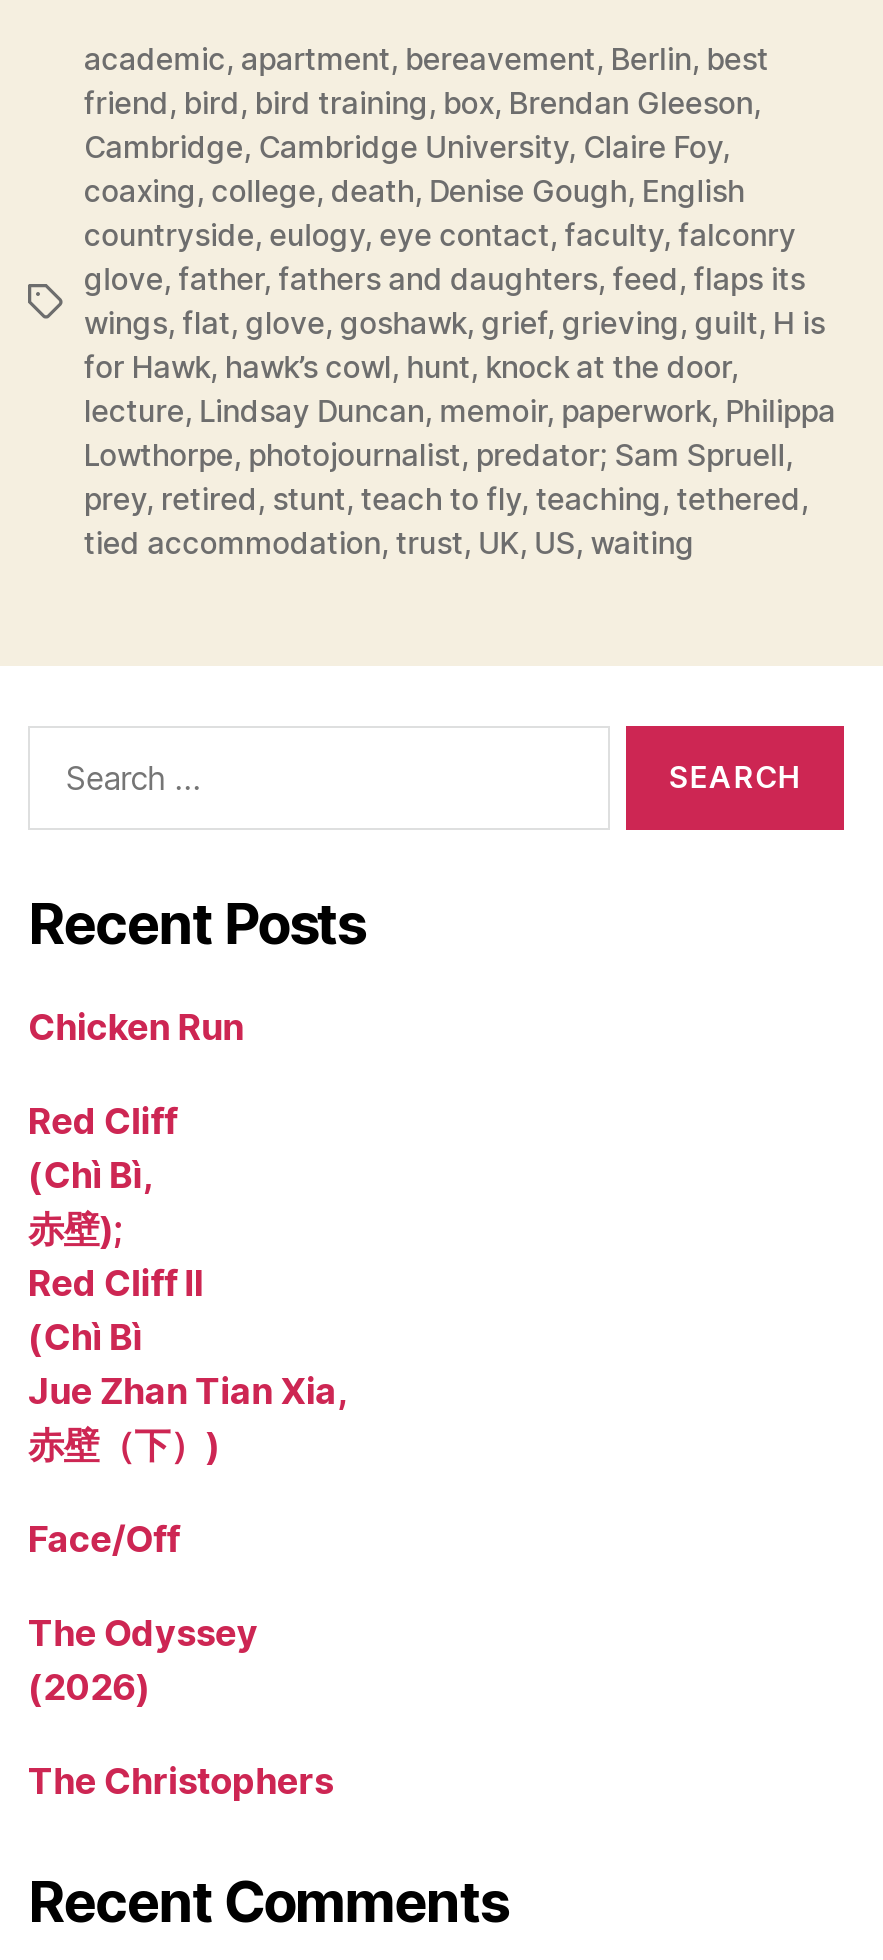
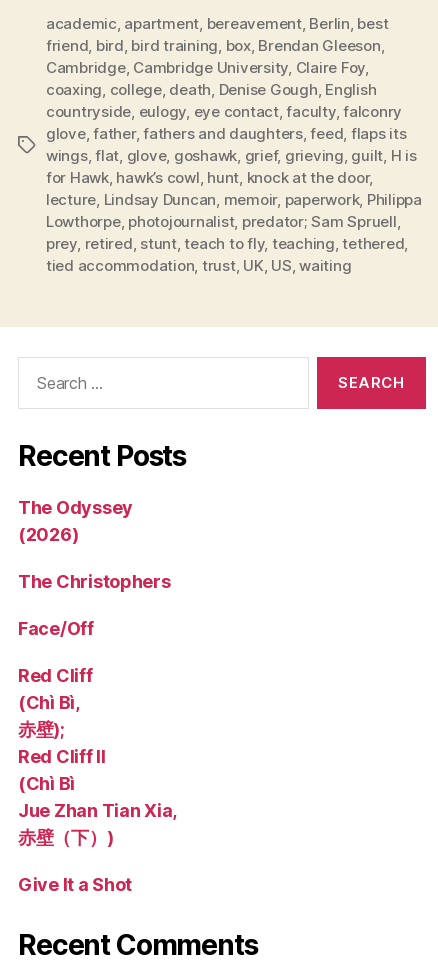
[28,1006,244,1048] Chicken Run -> none
moved [28,1100,346,1466] -> [18,665,177,848]: Red Cliff | (Chì Bì, | 赤壁); | Red Cliff II | (Chì Bì | Jue Zhan Tian Xia, | 赤壁（下）)
none -> [18,874,132,895] Give It a Shot
moved [28,1518,333,1802] -> [18,497,171,639]: The Odyssey | (2026) | The Christophers | Face/Off

